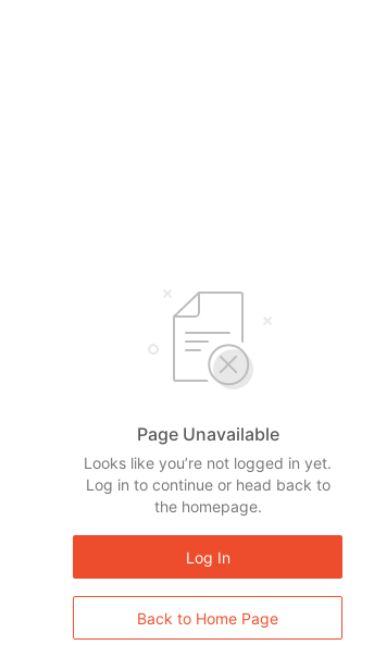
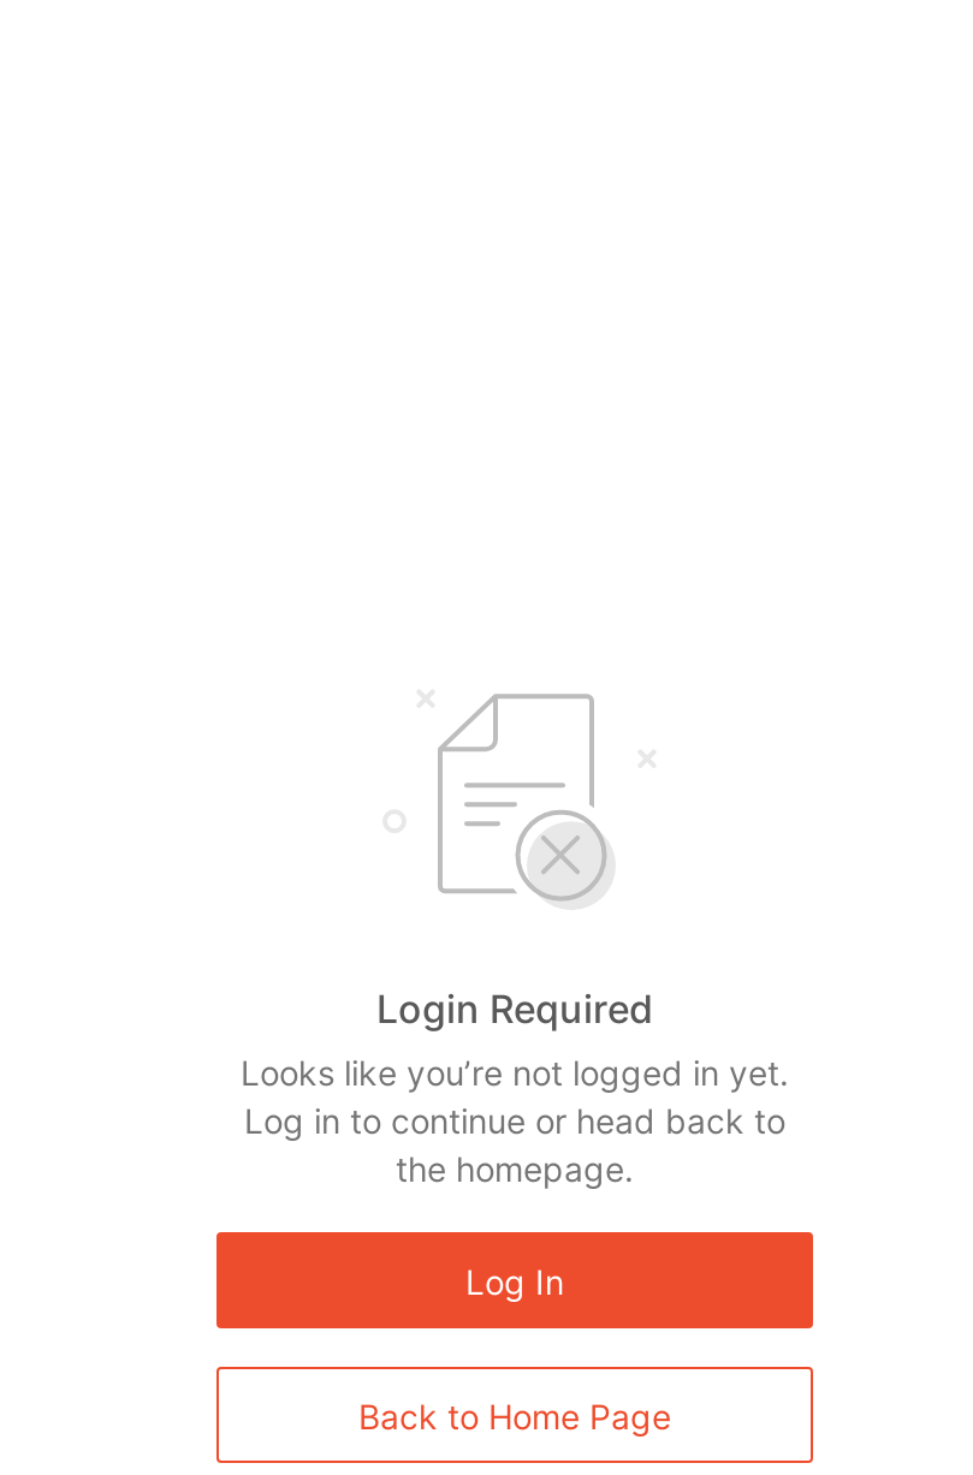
[136,423,279,445] Page Unavailable -> [376,985,653,1033] Login Required

